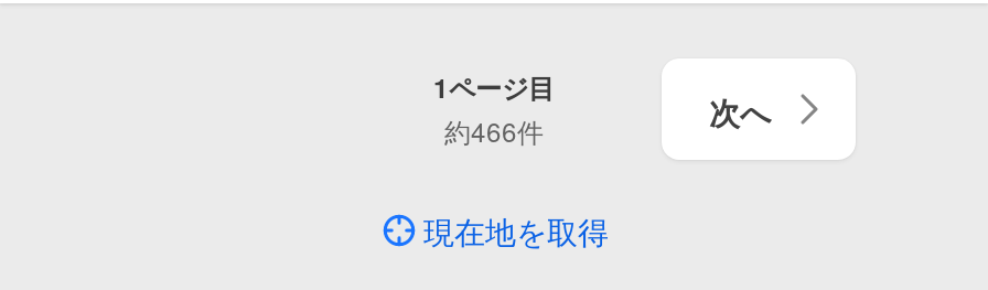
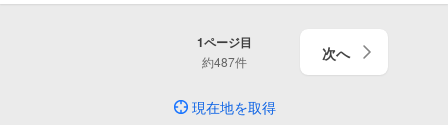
[444,111,544,149] 約466件 -> [201,53,246,70] 約487件

